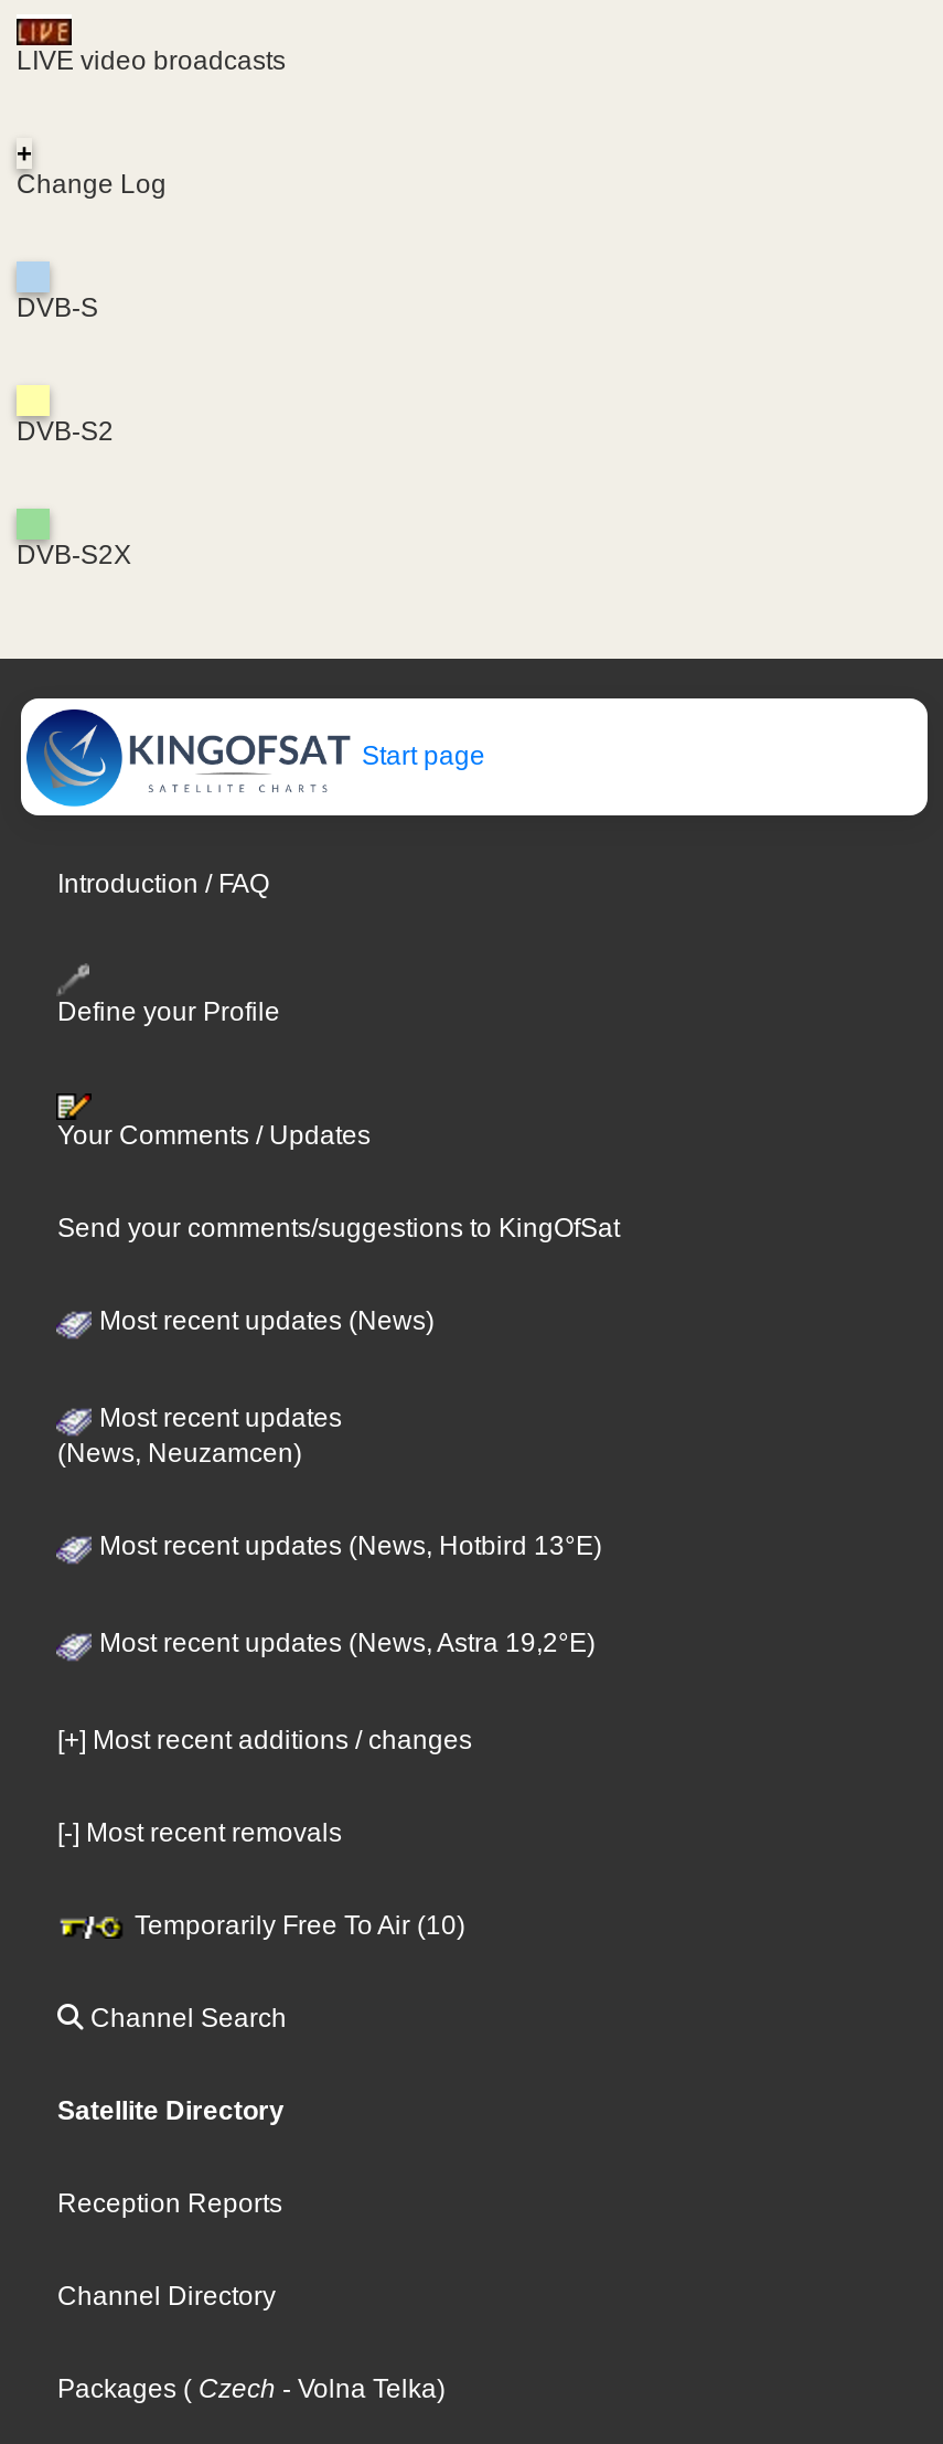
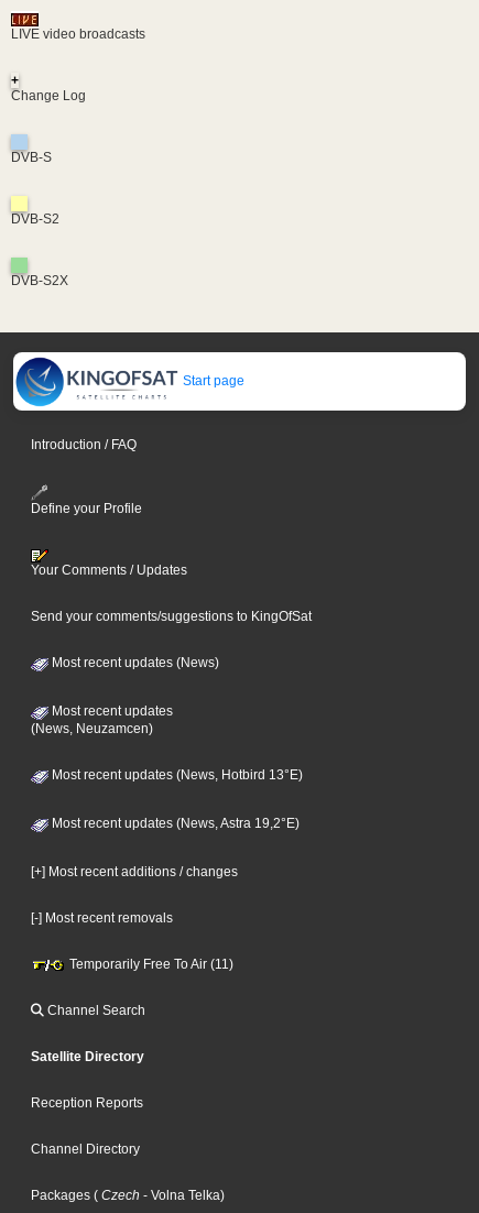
[128,1909,465,1940] Temporarily Free To Air (10) -> [67,956,234,972] Temporarily Free To Air (11)

